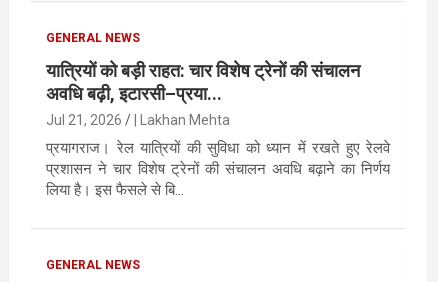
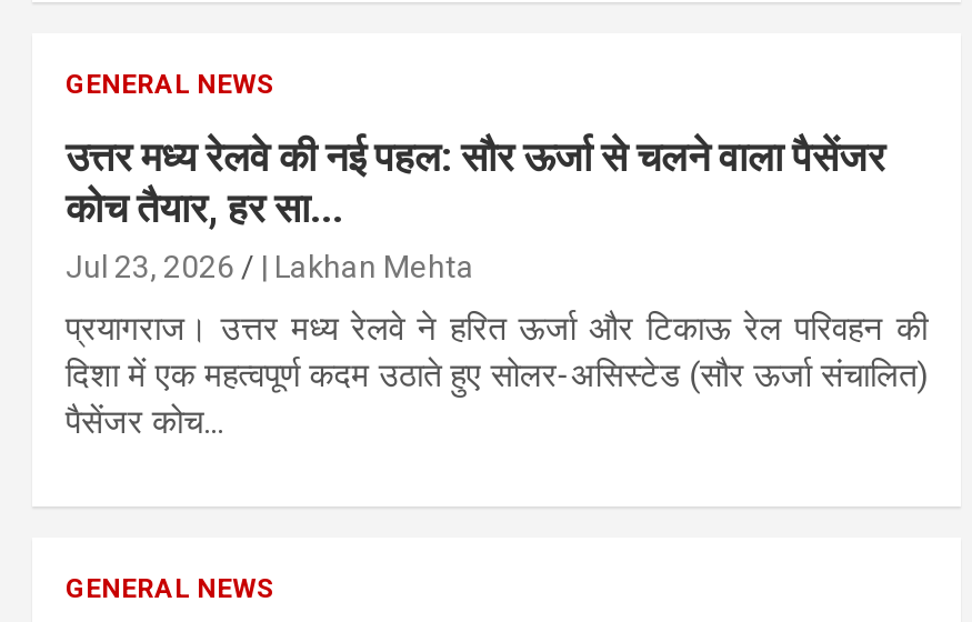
[46,60,360,128] यात्रियों को बड़ी राहत: चार विशेष ट्रेनों की संचालन | अवधि बढ़ी, इटारसी–प्रया... | Jul 21, 2026 -> [66,132,885,283] उत्तर मध्य रेलवे की नई पहल: सौर ऊर्जा से चलने वाला पैसेंजर | कोच तैयार, हर सा... | Jul 23, 2026
[46,139,390,199] प्रयागराज। रेल यात्रियों की सुविधा को ध्यान में रखते हुए रेलवे | प्रशासन ने चार विशेष ट्रेनों की संचालन अवधि बढ़ाने का निर्णय | लिया है। इस फैसले से बि... -> [66,307,928,441] प्रयागराज। उत्तर मध्य रेलवे ने हरित ऊर्जा और टिकाऊ रेल परिवहन की | दिशा में एक महत्वपूर्ण कदम उठाते हुए सोलर-असिस्टेड (सौर ऊर्जा संचालित) | पैसेंजर कोच...

